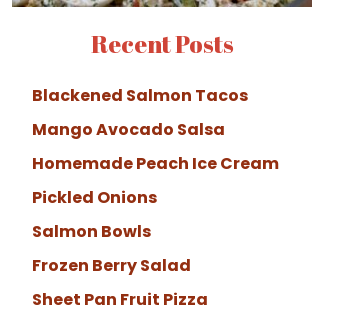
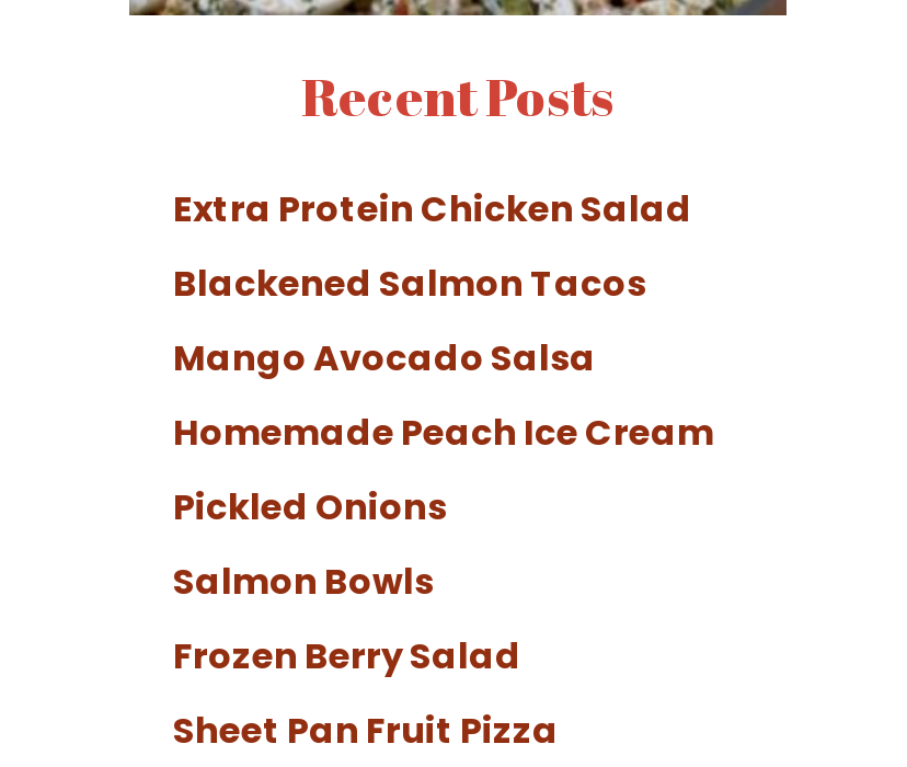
none -> [173,184,692,234] Extra Protein Chicken Salad

